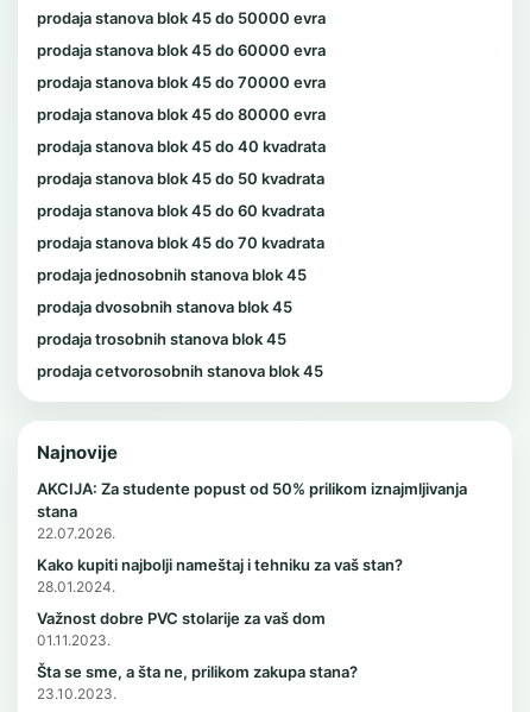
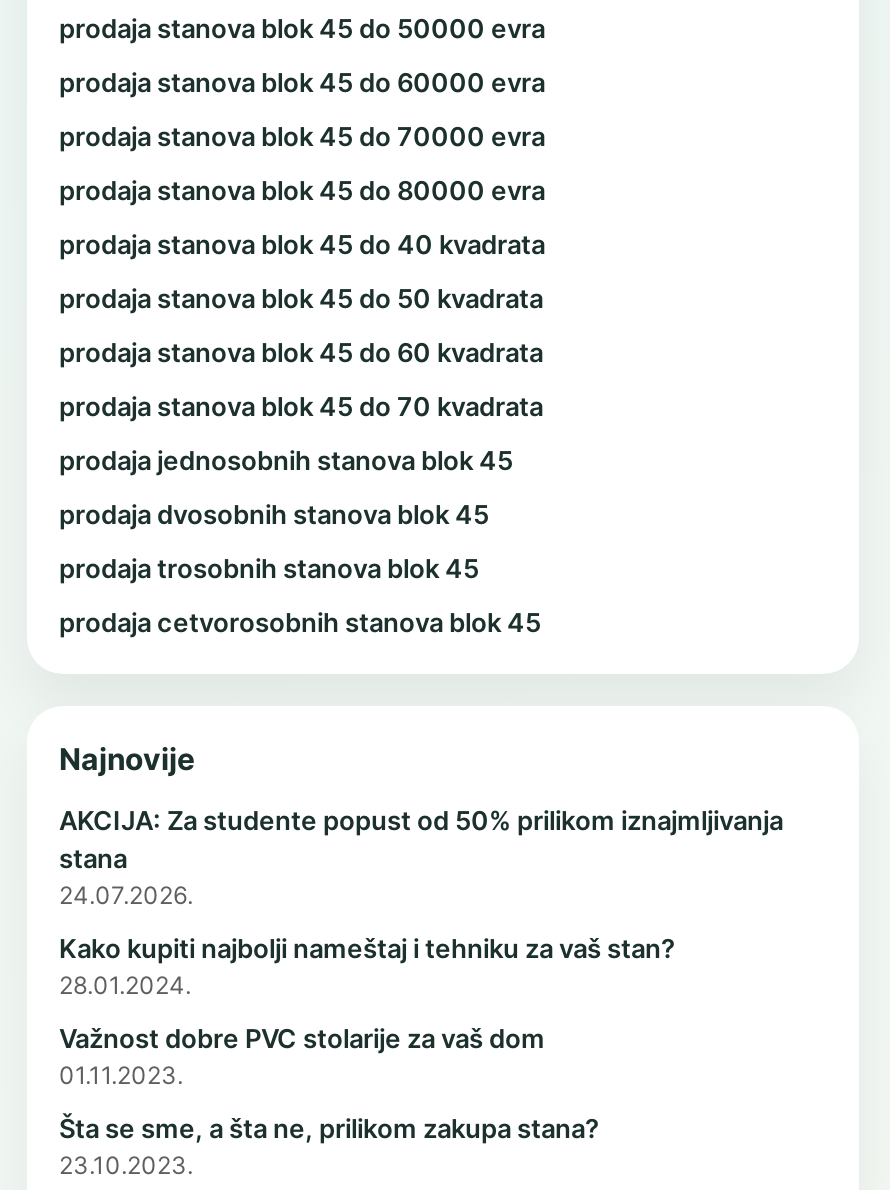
[37,524,115,542] 22.07.2026. -> [59,880,193,910] 24.07.2026.

